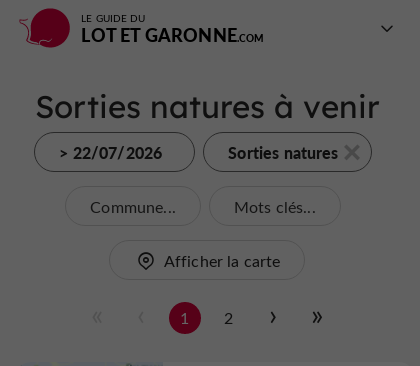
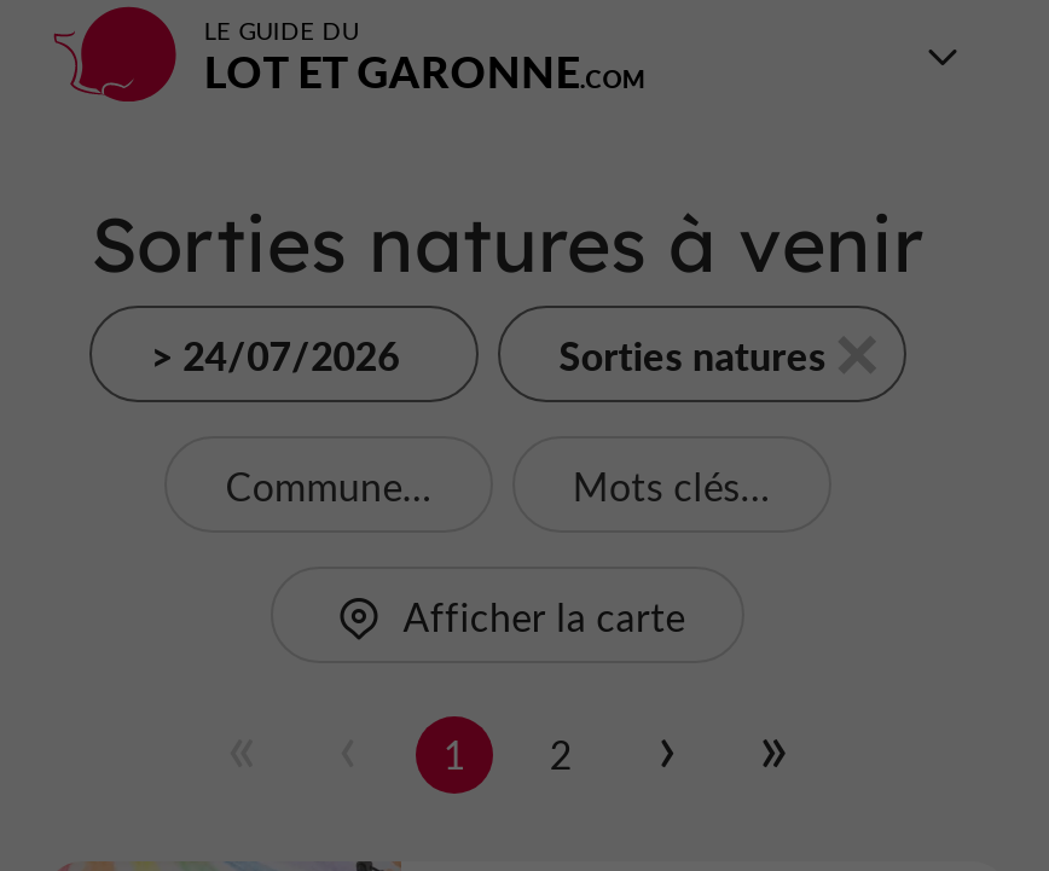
[59,141,162,164] > 22/07/2026 -> [151,327,399,383] > 24/07/2026

